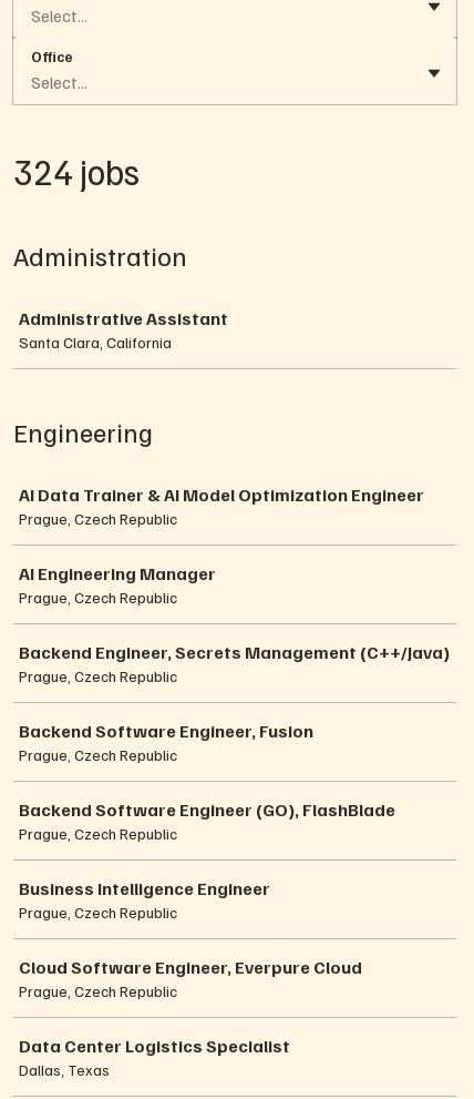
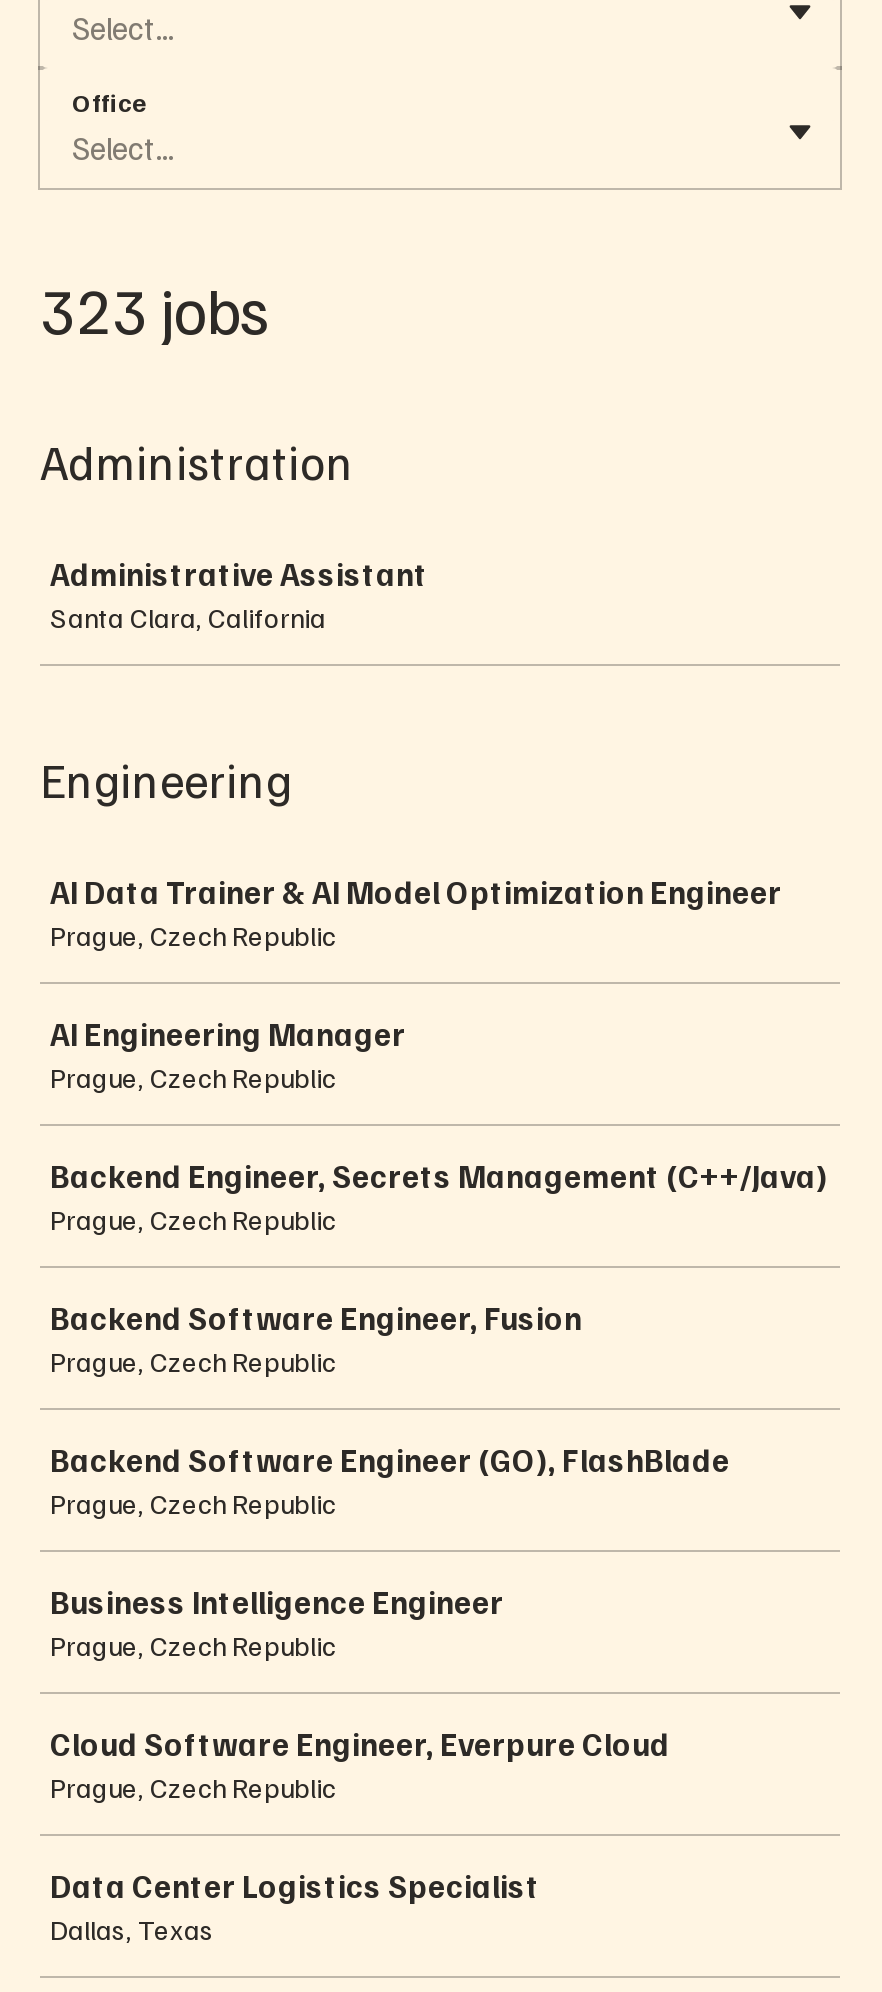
[13,149,140,193] 324 jobs -> [40,268,268,348] 323 jobs

